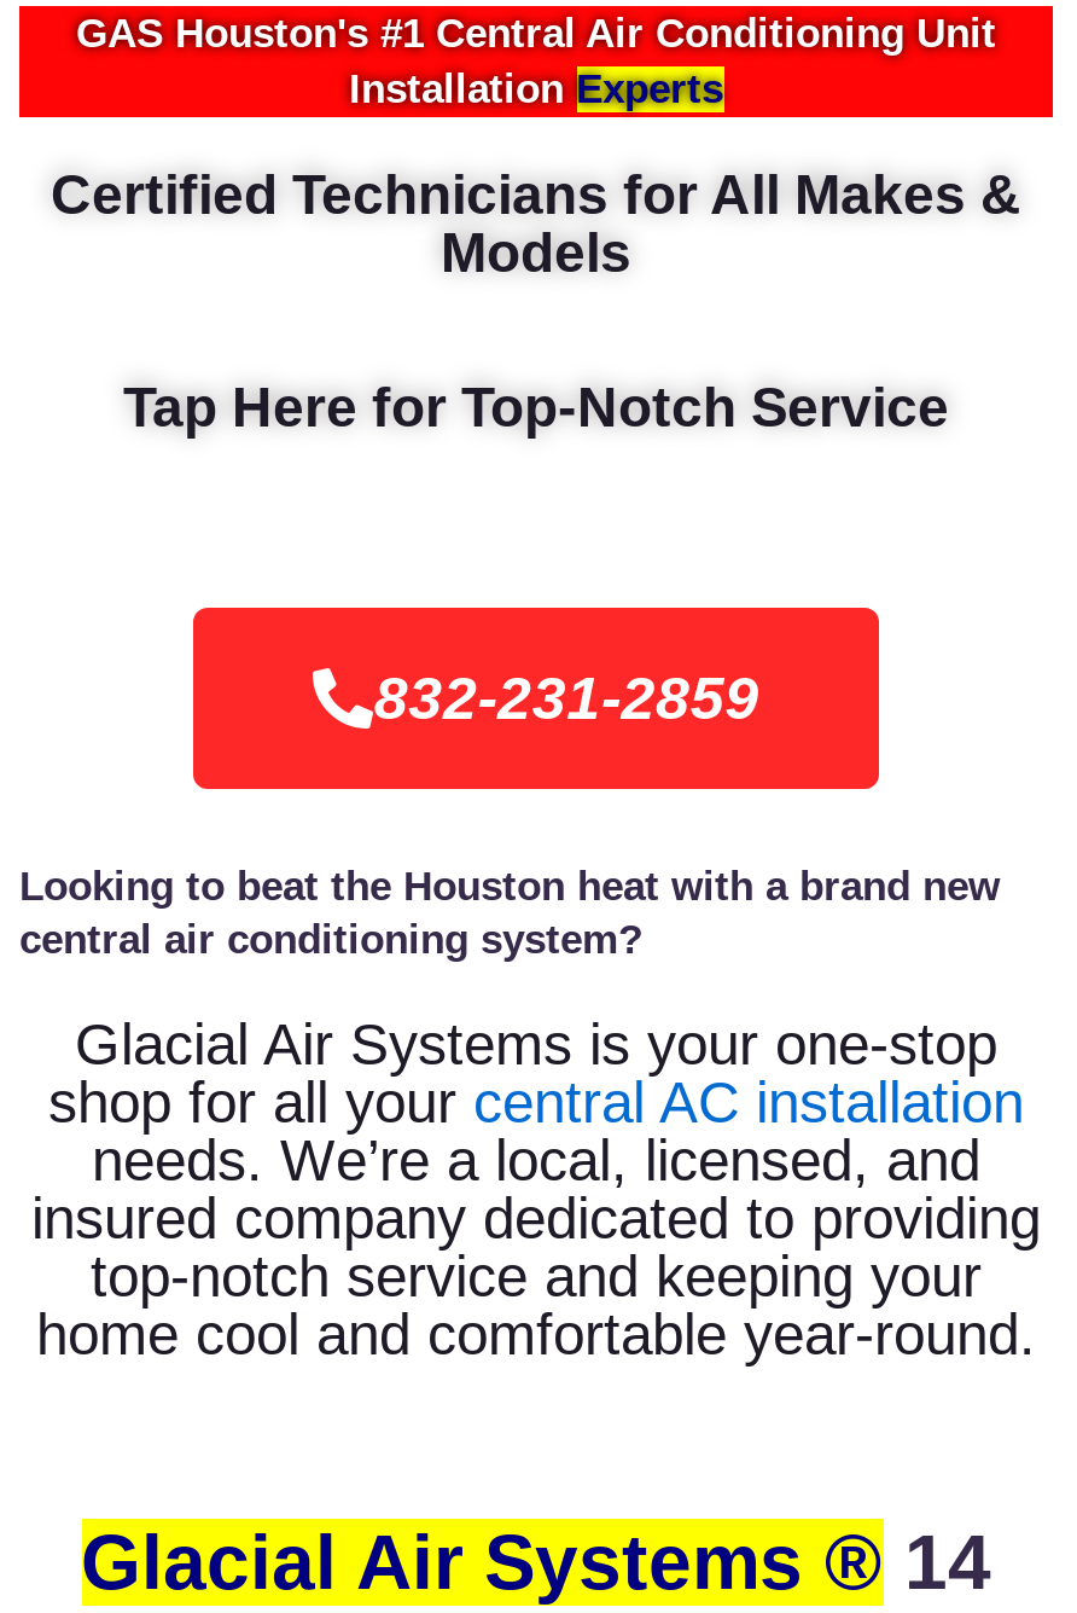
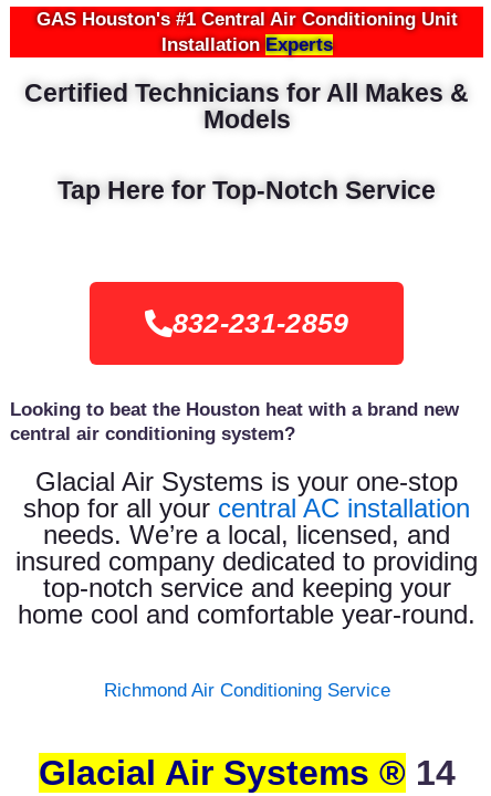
none -> [103,679,390,700] Richmond Air Conditioning Service

